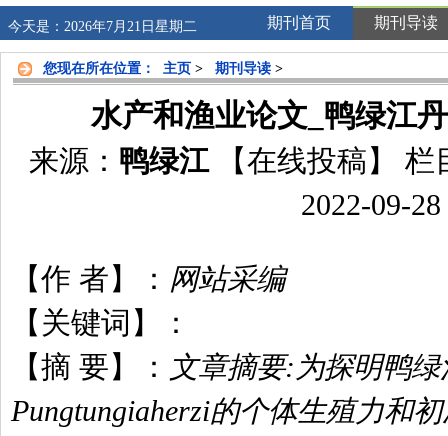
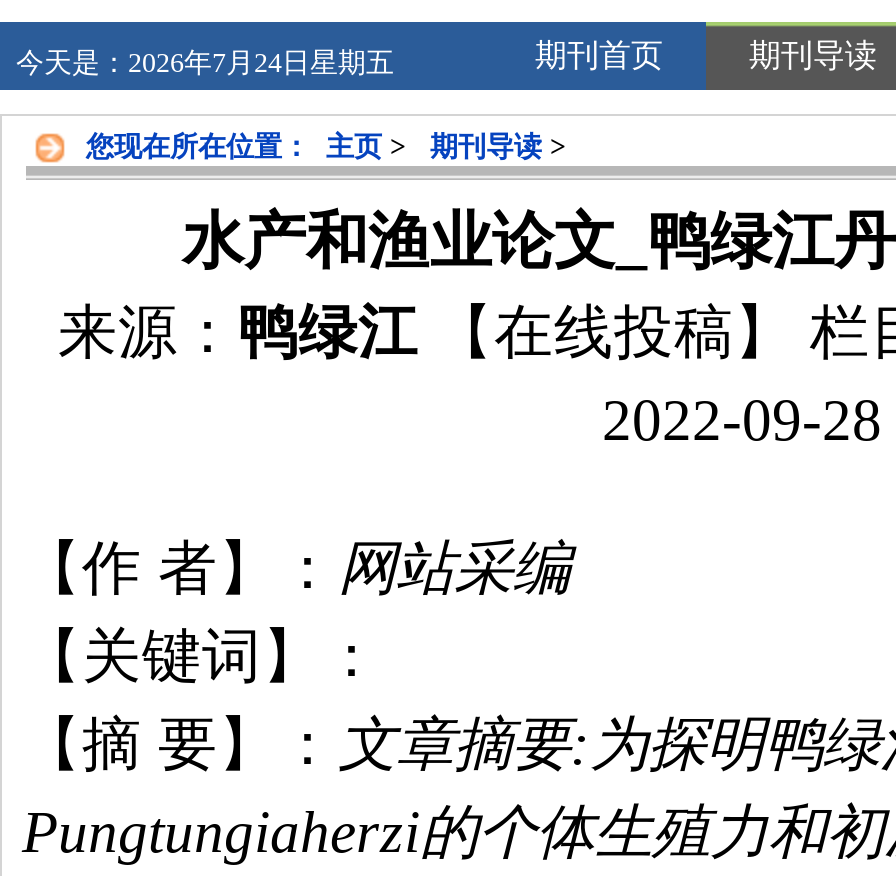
[8,19,197,34] 今天是：2026年7月21日星期二 -> [16,48,394,78] 今天是：2026年7月24日星期五

